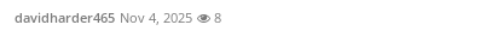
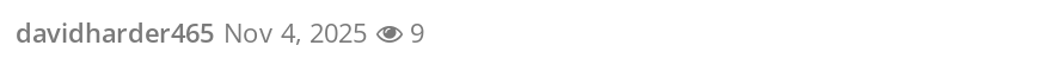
[15,8,221,26] davidharder465 Nov 4, 2025 8 -> [16,14,424,49] davidharder465 Nov 4, 2025 9

